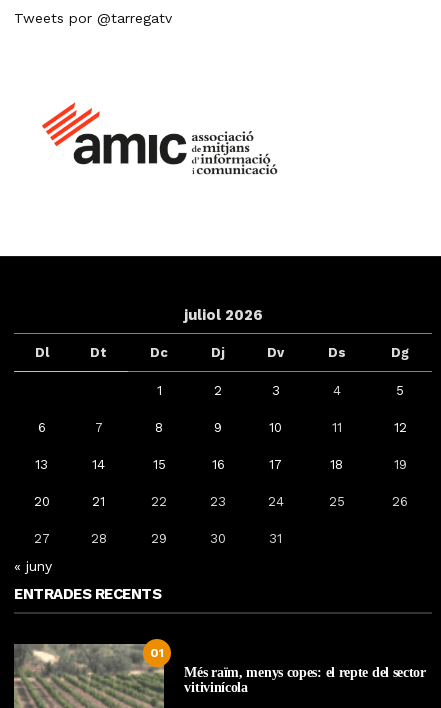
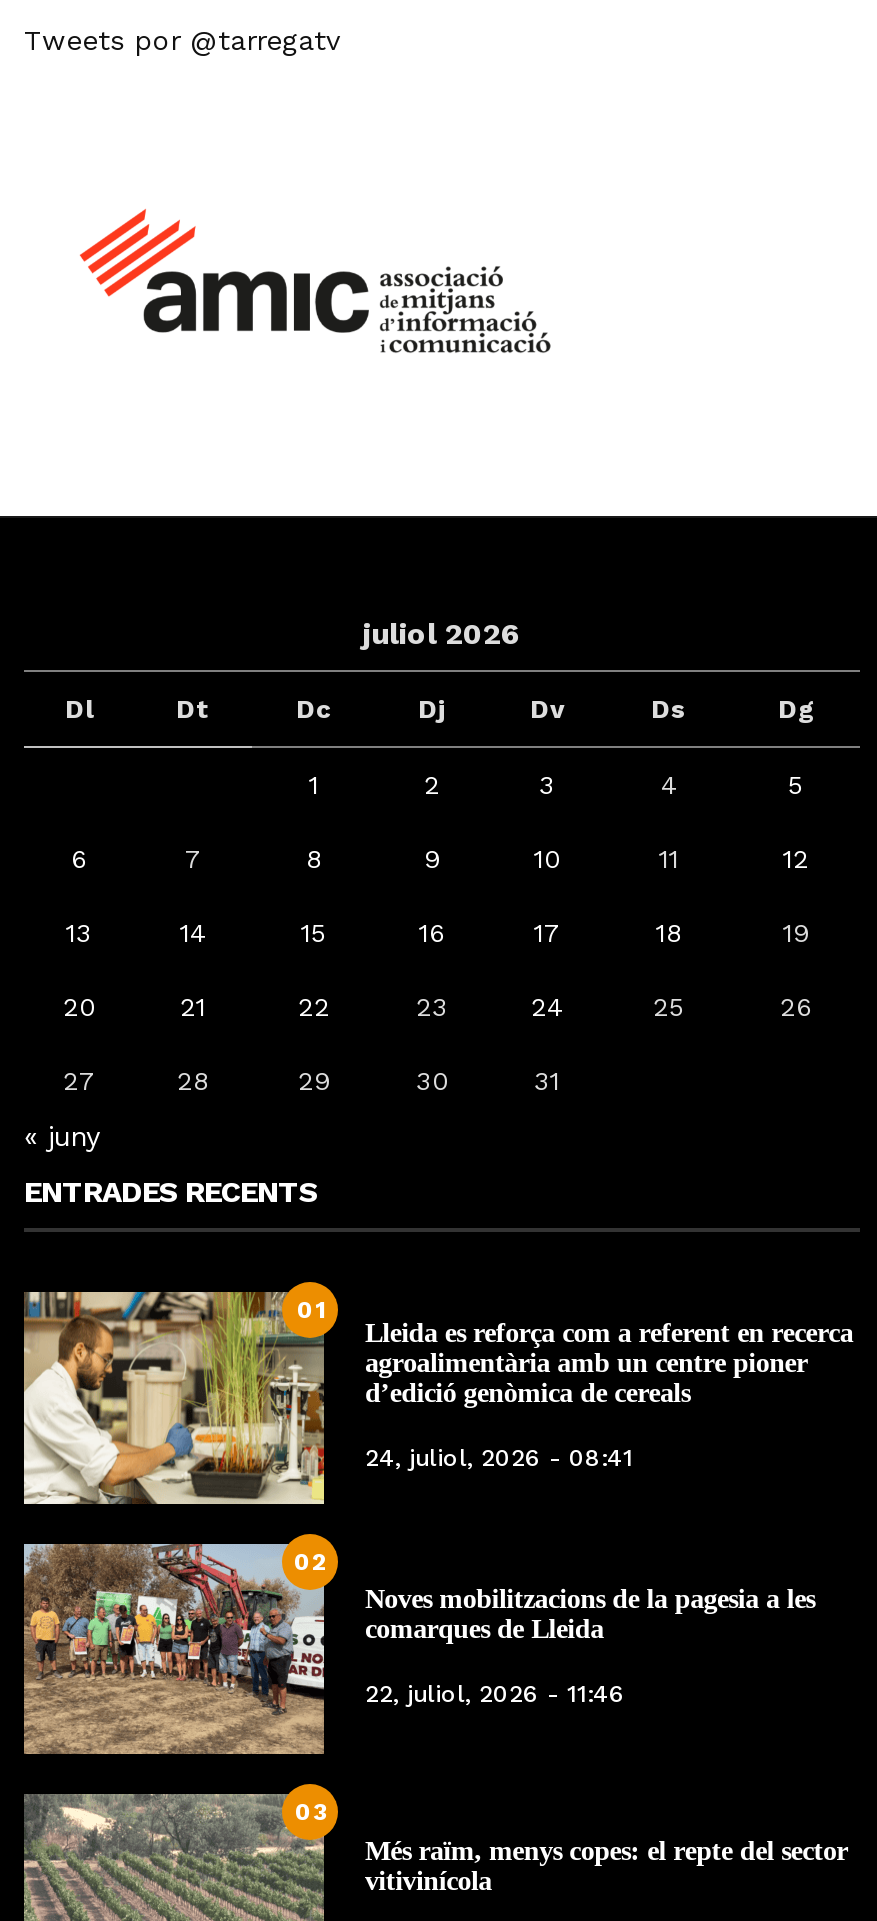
none -> [22,1292,815,1709] [image] | 02 | Noves mobilitzacions de la pagesia a les | comarques de Lleida | 22, juliol, 2026 - 11:46
none -> [22,1542,327,1826] [image] | 03
none -> [365,1319,853,1473] Lleida es reforça com a referent en recerca | agroalimentària amb un centre pioner | d’edició genòmica de cereals | 24, juliol, 2026 - 08:41

